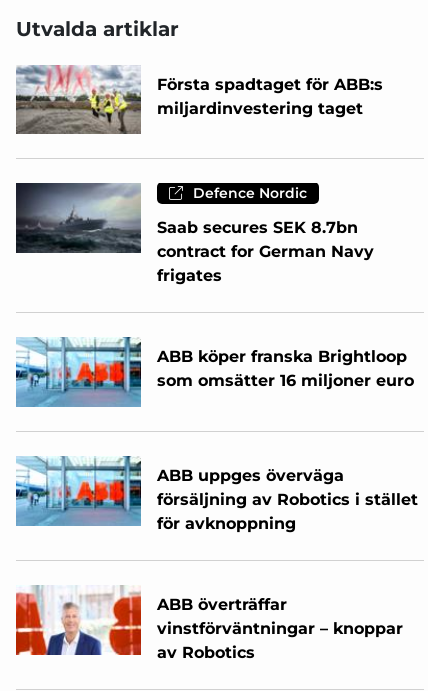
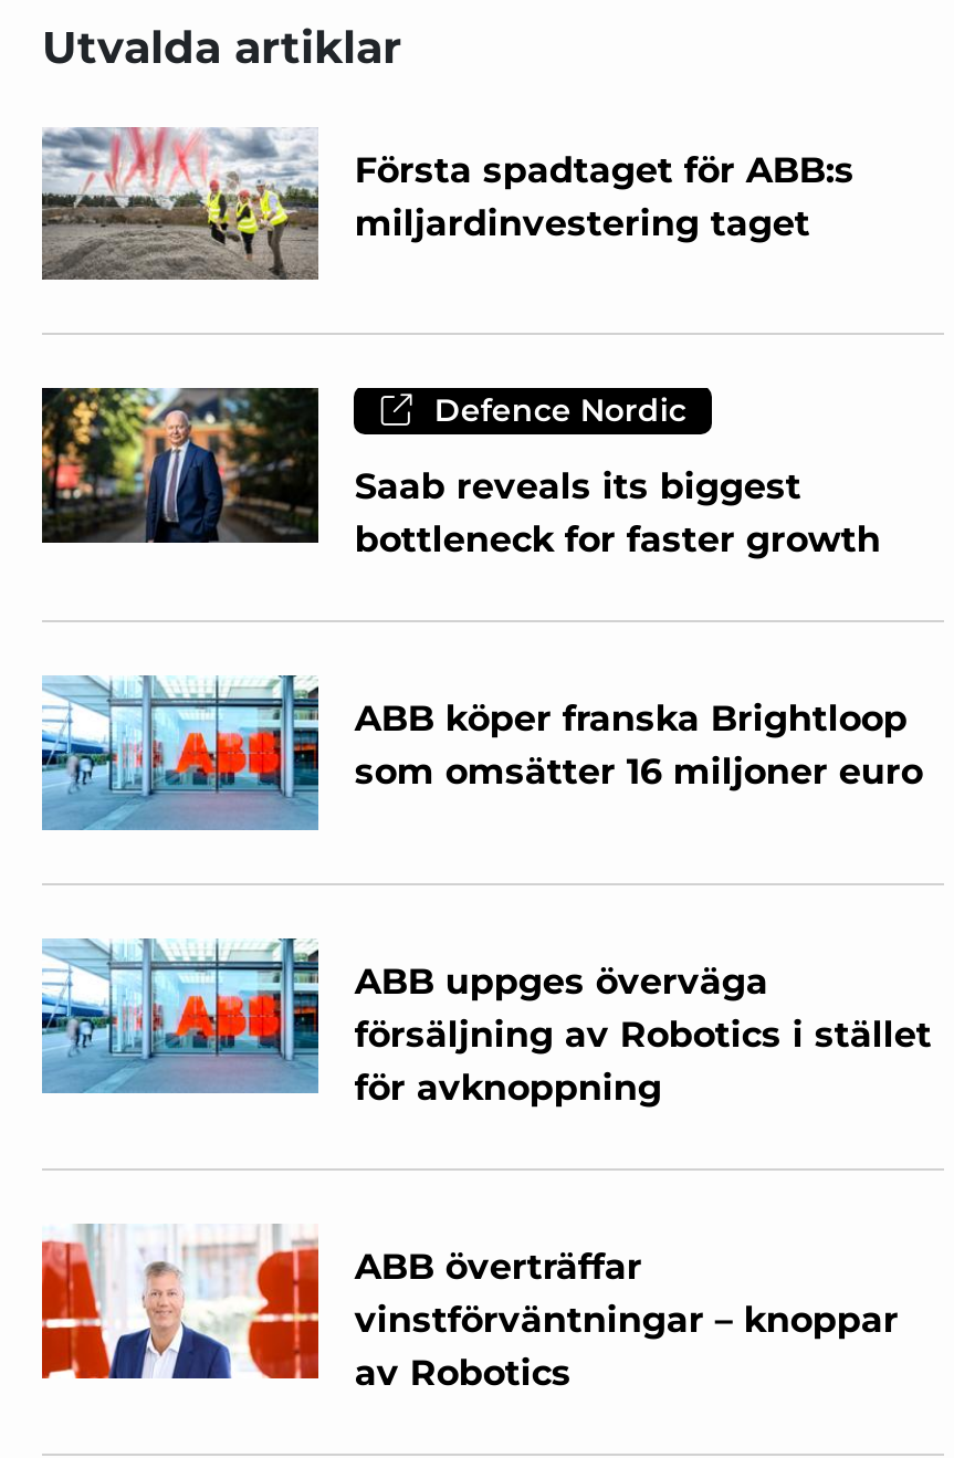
[16,182,374,285] [image] | Saab secures SEK 8.7bn | contract for German Navy | frigates -> [40,386,881,562] [image] | Saab reveals its biggest | bottleneck for faster growth

